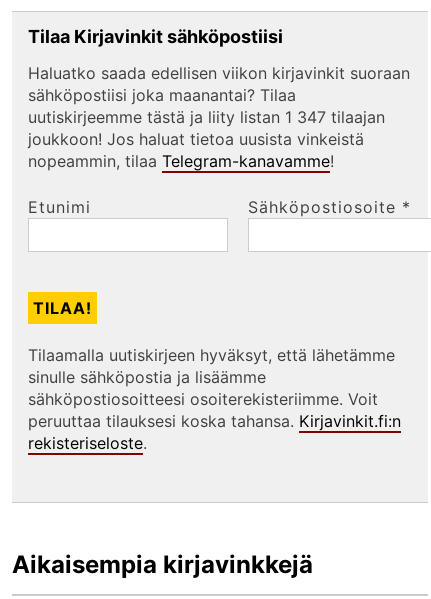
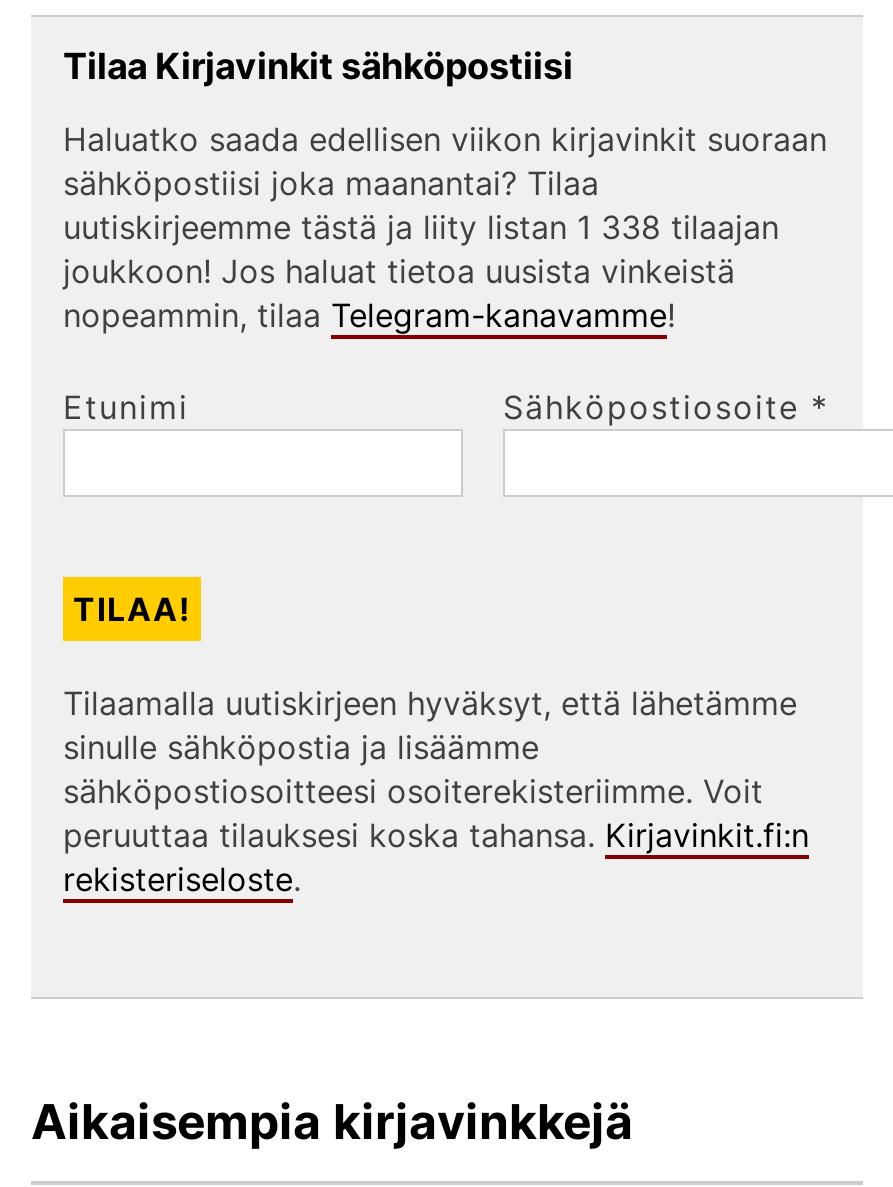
[28,107,385,127] uutiskirjeemme tästä ja liity listan 1 347 tilaajan -> [63,207,779,247] uutiskirjeemme tästä ja liity listan 1 338 tilaajan

